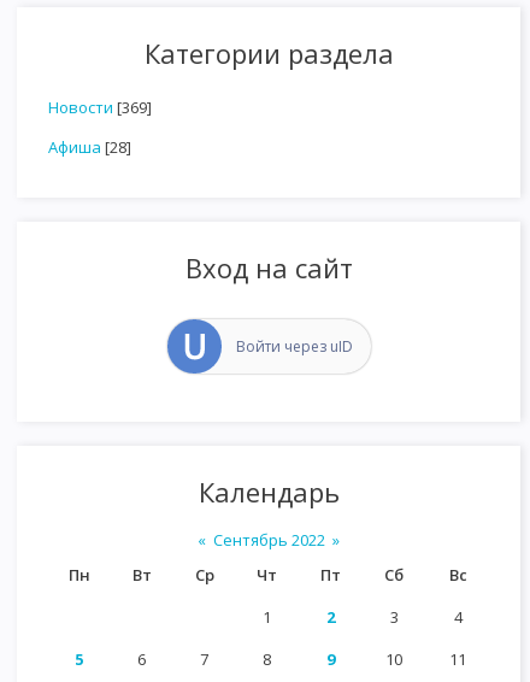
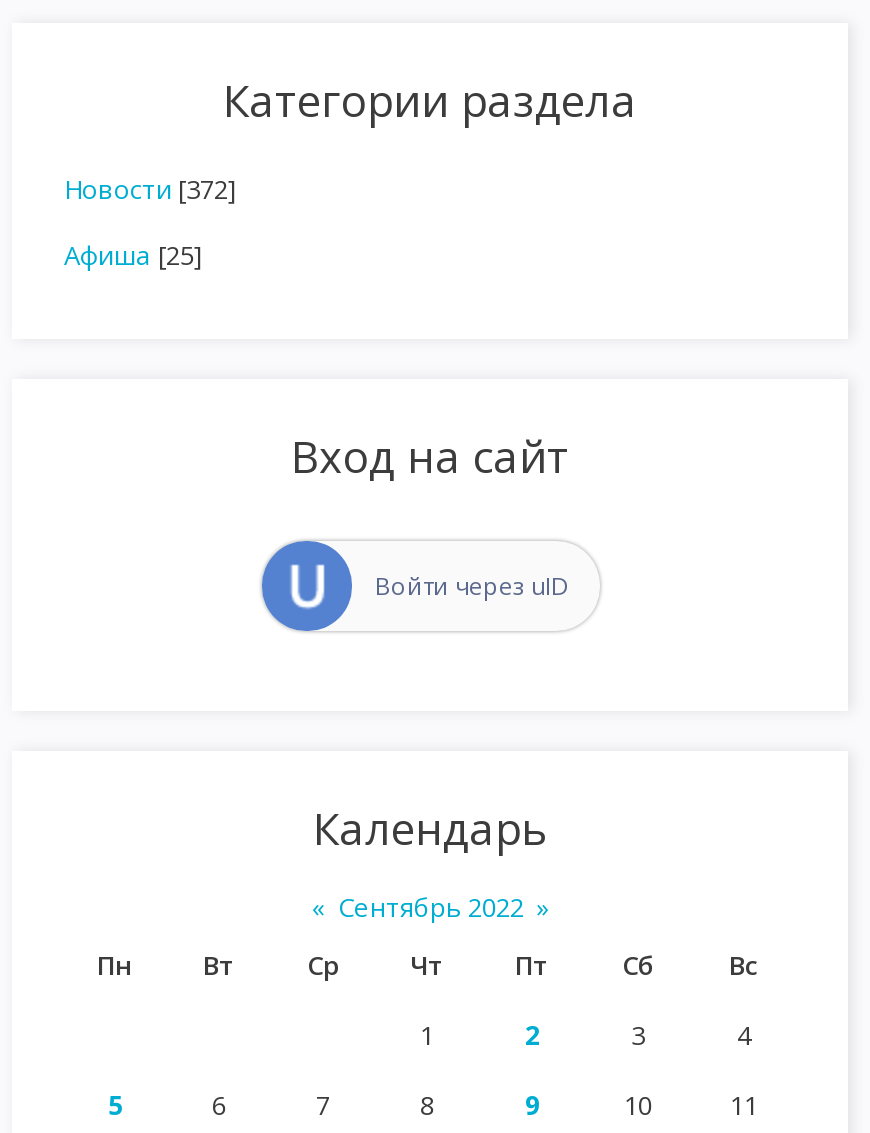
[48,96,152,118] Новости [369] -> [64,171,236,207] Новости [372]
[48,136,131,158] Афиша [28] -> [64,237,202,273] Афиша [25]

